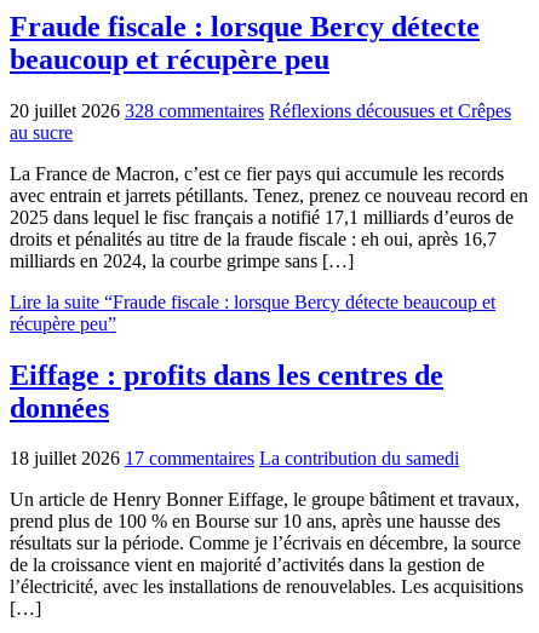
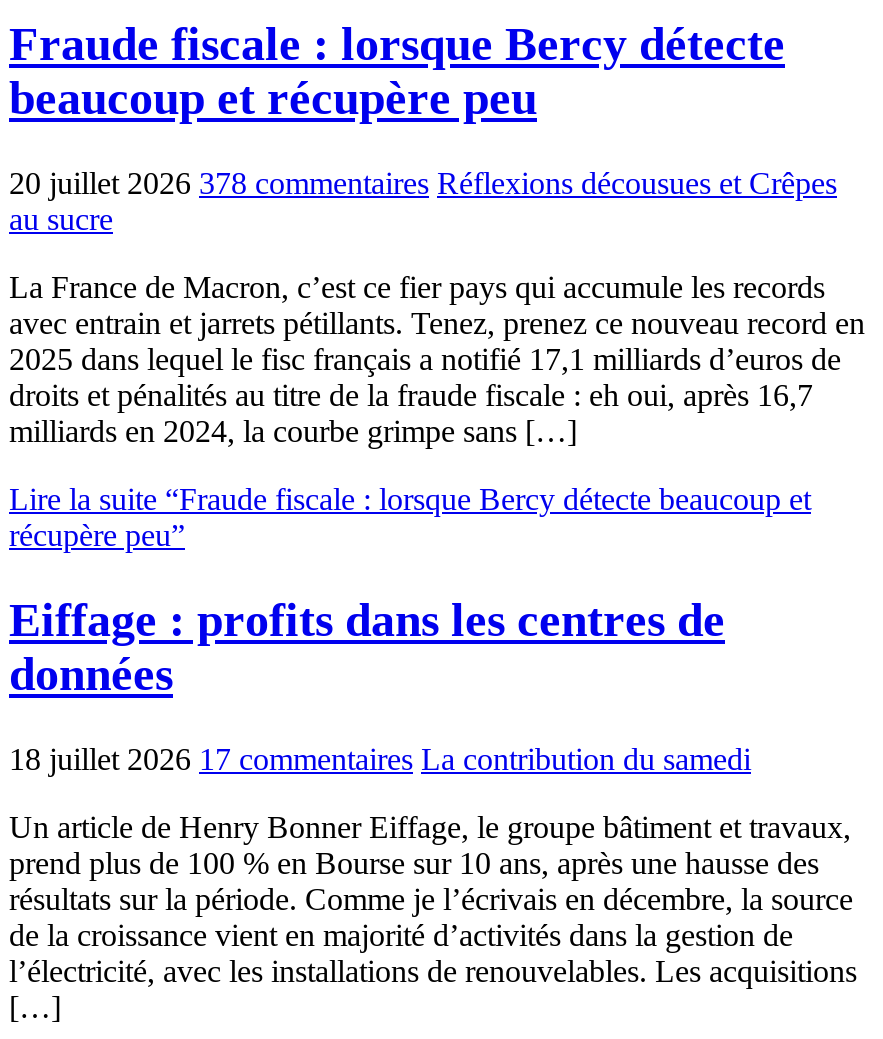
[10,100,511,121] 20 juillet 2026 328 commentaires Réflexions décousues et Crêpes -> [9,166,837,200] 20 juillet 2026 378 commentaires Réflexions décousues et Crêpes

